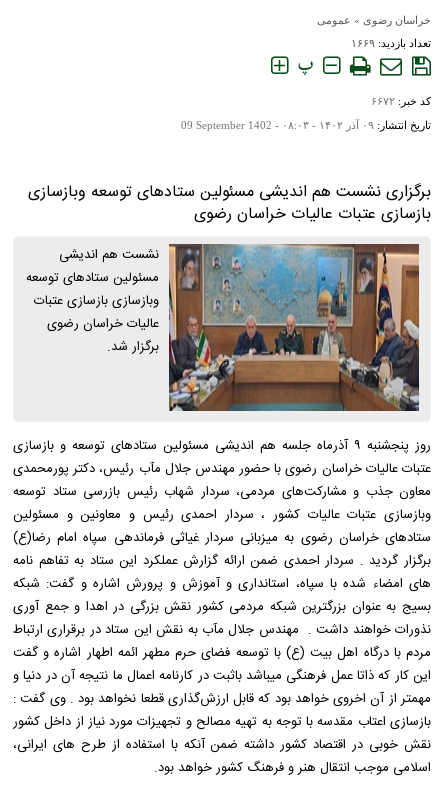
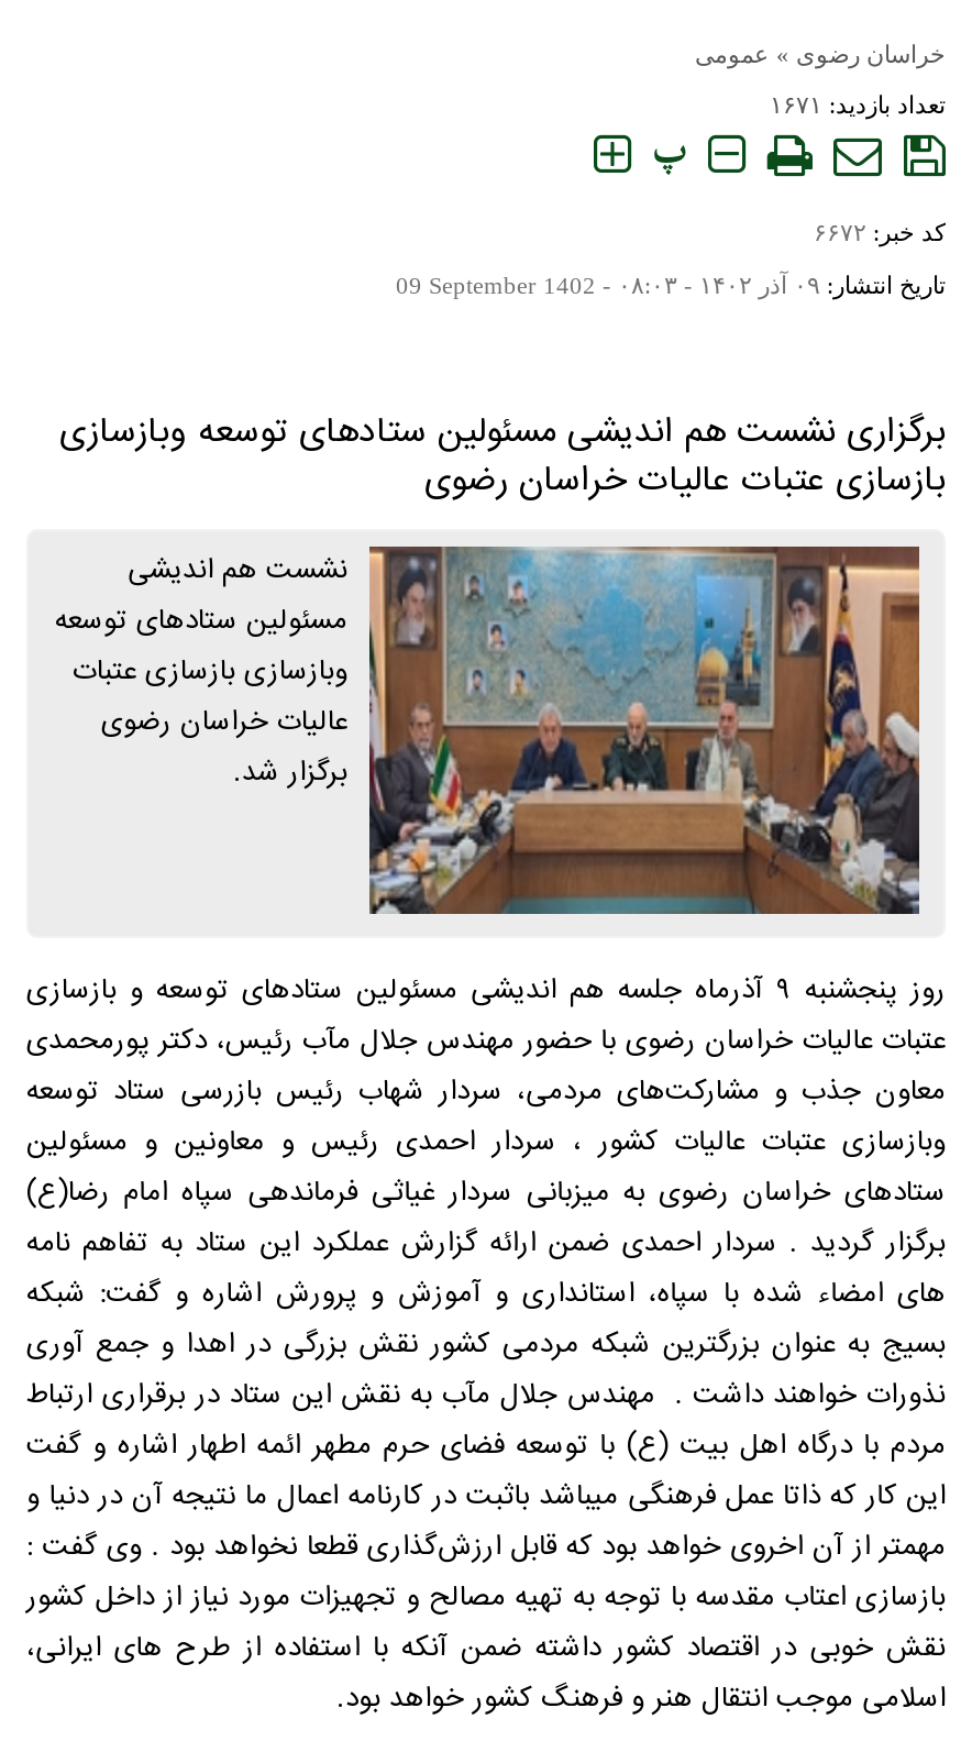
[351,37,431,49] تعداد بازدید: ۱۶۶۹ -> [770,91,946,118] تعداد بازدید: ۱۶۷۱

